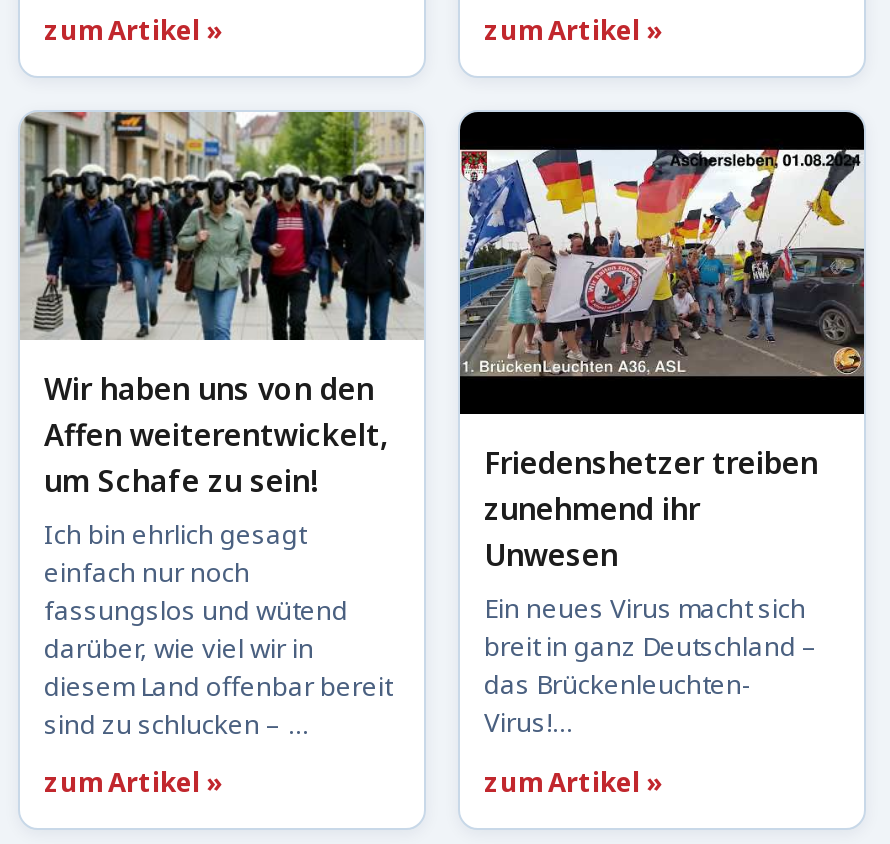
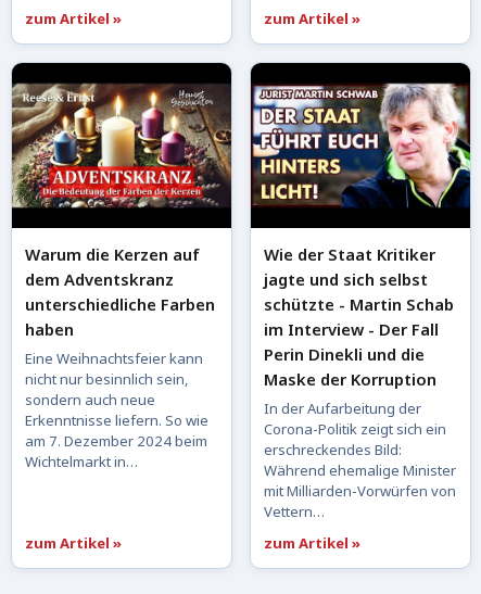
[22,111,424,741] [image] | Wir haben uns von den | Affen weiterentwickelt, | um Schafe zu sein! | Ich bin ehrlich gesagt | einfach nur noch | fassungslos und wütend | darüber, wie viel wir in | diesem Land offenbar bereit | sind zu schlucken – … -> [11,62,232,471] [image] | Warum die Kerzen auf | dem Adventskranz | unterschiedliche Farben | haben | Eine Weihnachtsfeier kann | nicht nur besinnlich sein, | sondern auch neue | Erkenntnisse liefern. So wie | am 7. Dezember 2024 beim | Wichtelmarkt in…
[460,147,866,305] [image] -> [250,83,471,207] [image]
[484,443,818,741] Friedenshetzer treiben | zunehmend ihr | Unwesen | Ein neues Virus macht sich | breit in ganz Deutschland – | das Brückenleuchten- | Virus!… -> [264,243,456,521] Wie der Staat Kritiker | jagte und sich selbst | schützte - Martin Schab | im Interview - Der Fall | Perin Dinekli und die | Maske der Korruption | In der Aufarbeitung der | Corona-Politik zeigt sich ein | erschreckendes Bild: | Während ehemalige Minister | mit Milliarden-Vorwürfen von | Vettern…

